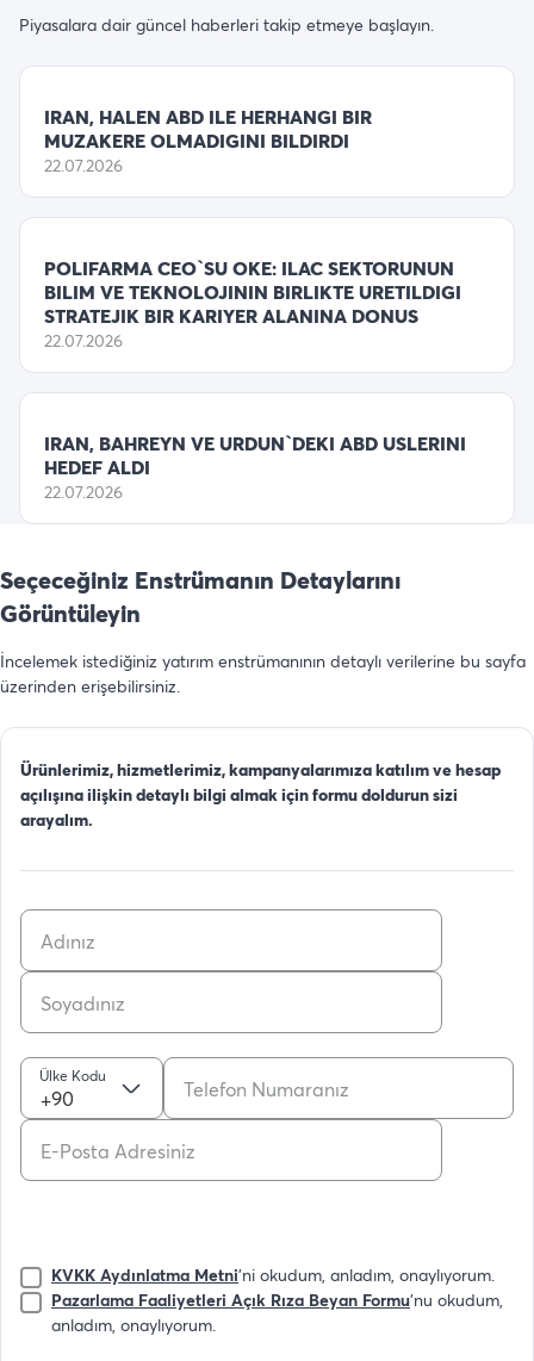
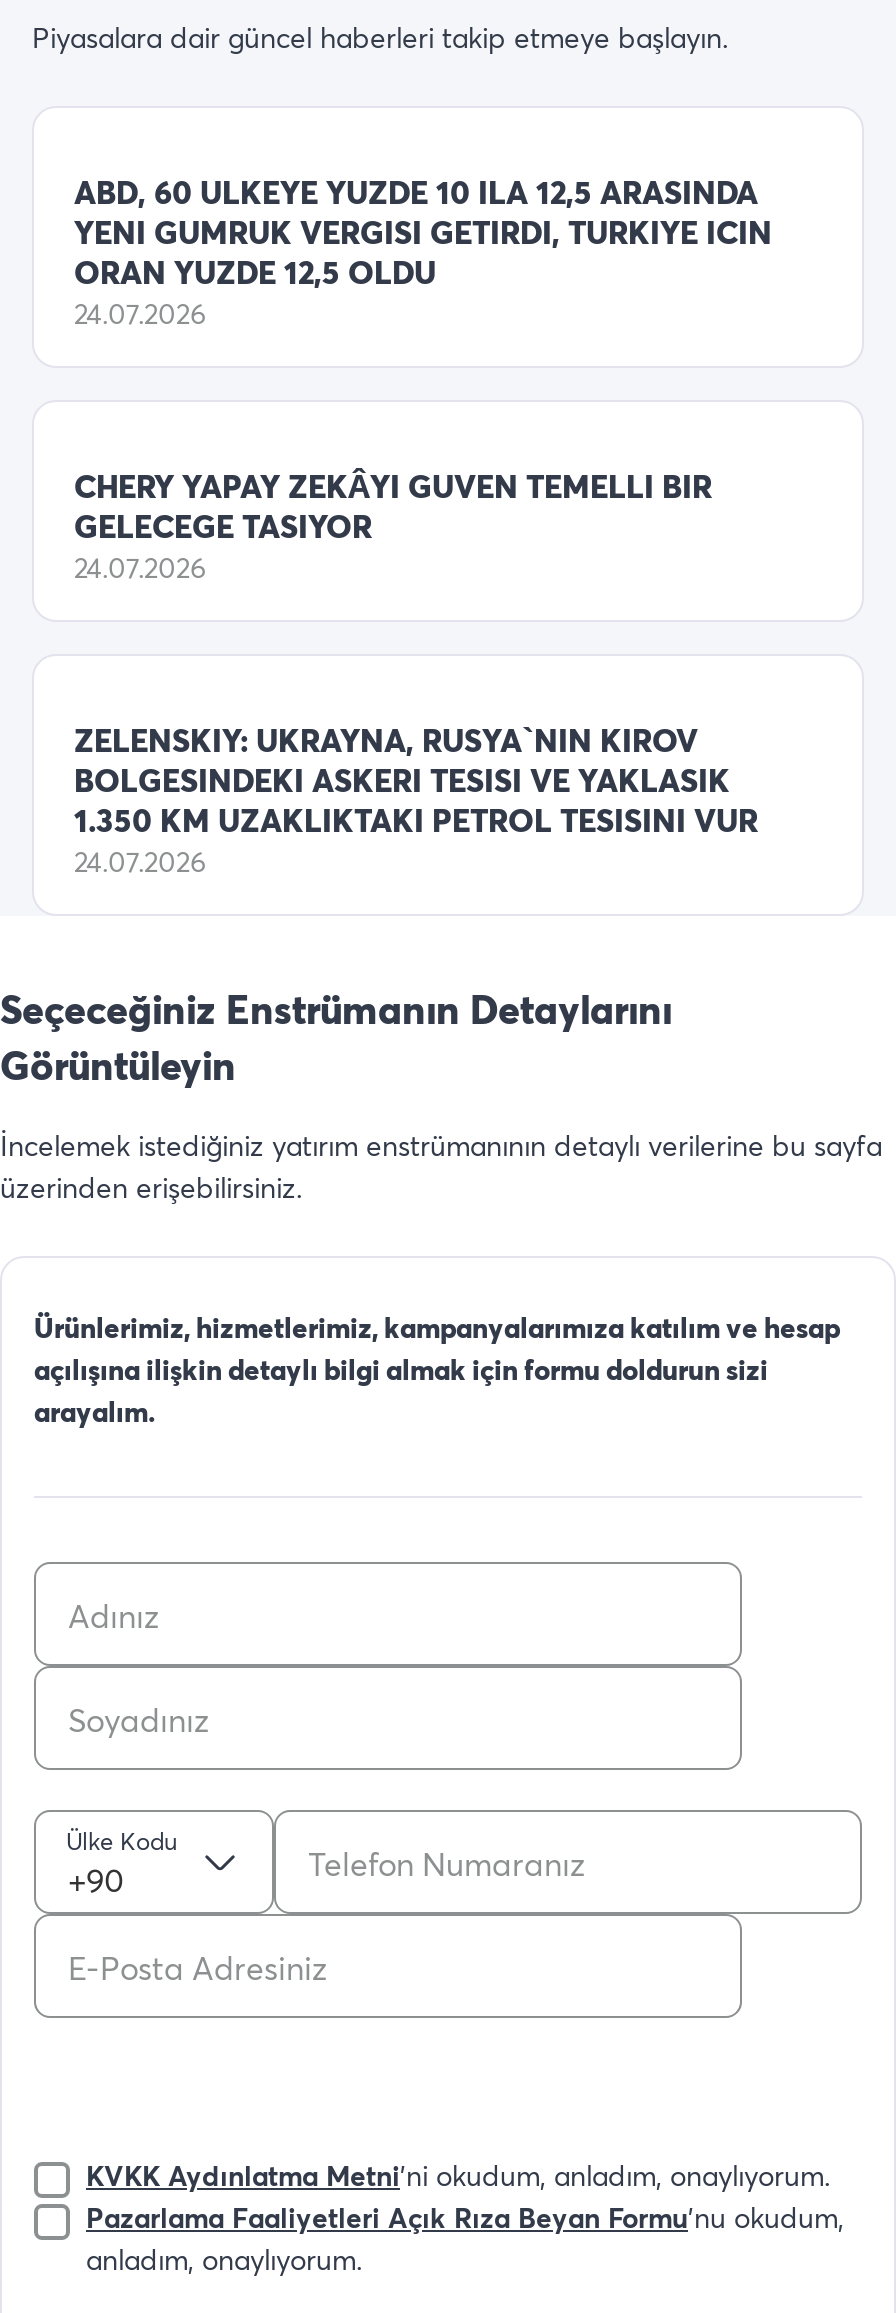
[44,104,372,176] IRAN, HALEN ABD ILE HERHANGI BIR | MUZAKERE OLMADIGINI BILDIRDI | 22.07.2026 -> [74,170,772,332] ABD, 60 ULKEYE YUZDE 10 ILA 12,5 ARASINDA | YENI GUMRUK VERGISI GETIRDI, TURKIYE ICIN | ORAN YUZDE 12,5 OLDU | 24.07.2026
[44,255,461,352] POLIFARMA CEO`SU OKE: ILAC SEKTORUNUN | BILIM VE TEKNOLOJININ BIRLIKTE URETILDIGI | STRATEJIK BIR KARIYER ALANINA DONUS | 22.07.2026 -> [74,464,712,586] CHERY YAPAY ZEKÂYI GUVEN TEMELLI BIR | GELECEGE TASIYOR | 24.07.2026
[44,430,466,503] IRAN, BAHREYN VE URDUN`DEKI ABD USLERINI | HEDEF ALDI | 22.07.2026 -> [74,718,758,880] ZELENSKIY: UKRAYNA, RUSYA`NIN KIROV | BOLGESINDEKI ASKERI TESISI VE YAKLASIK | 1.350 KM UZAKLIKTAKI PETROL TESISINI VUR | 24.07.2026

